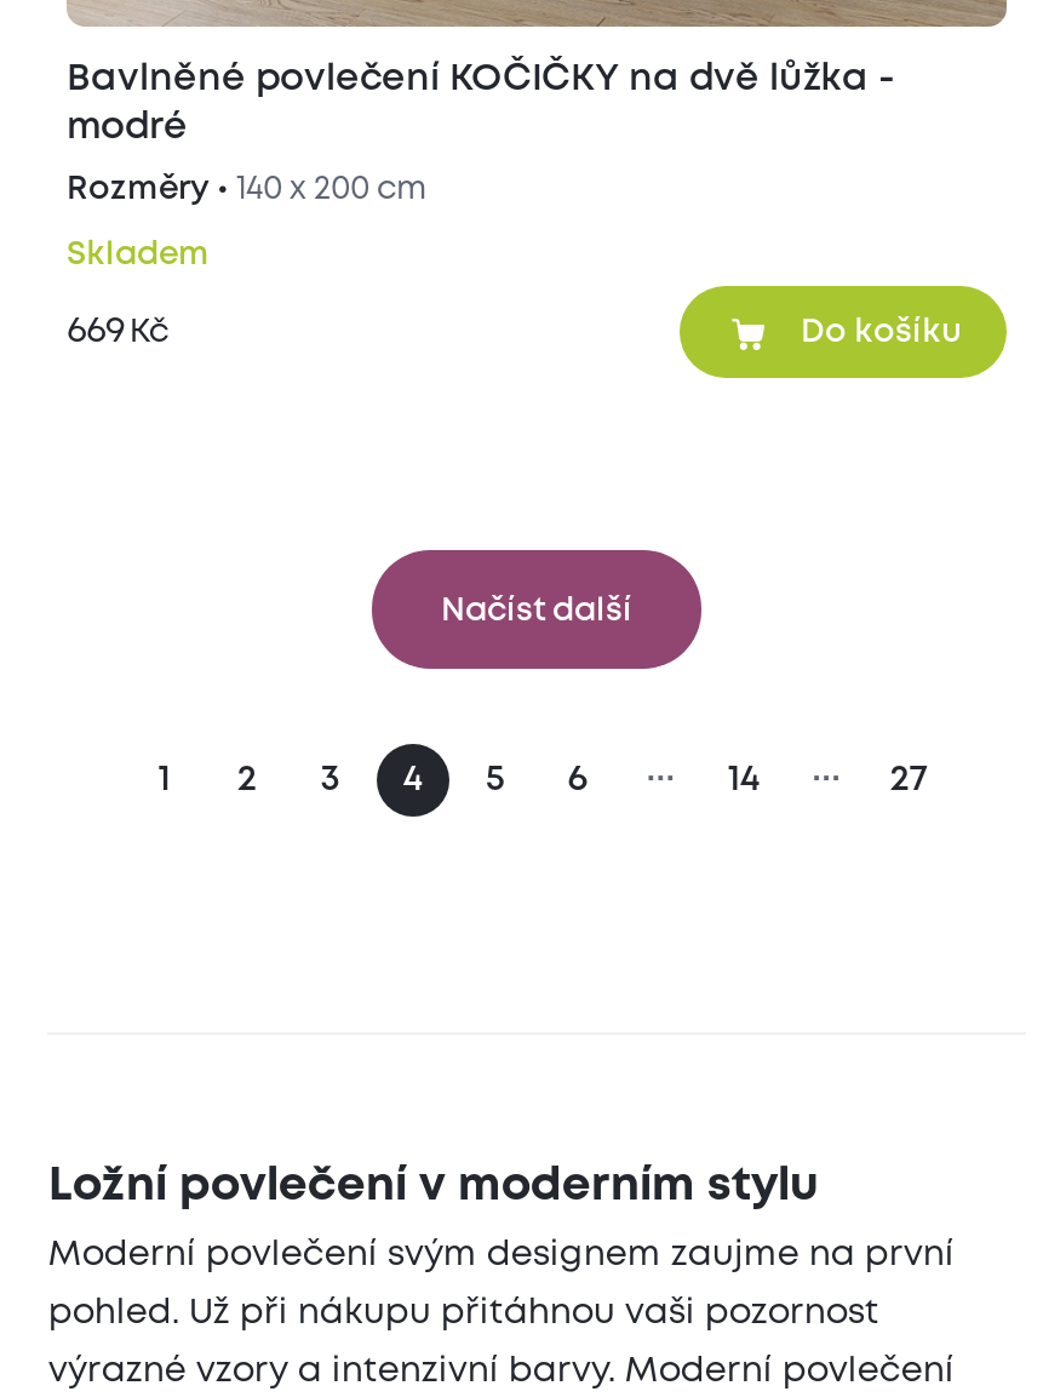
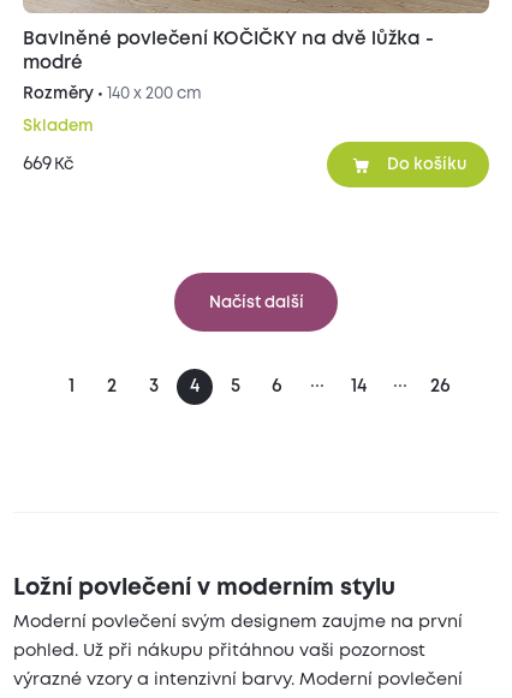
[890,763,929,797] 27 -> [431,378,451,395] 26

